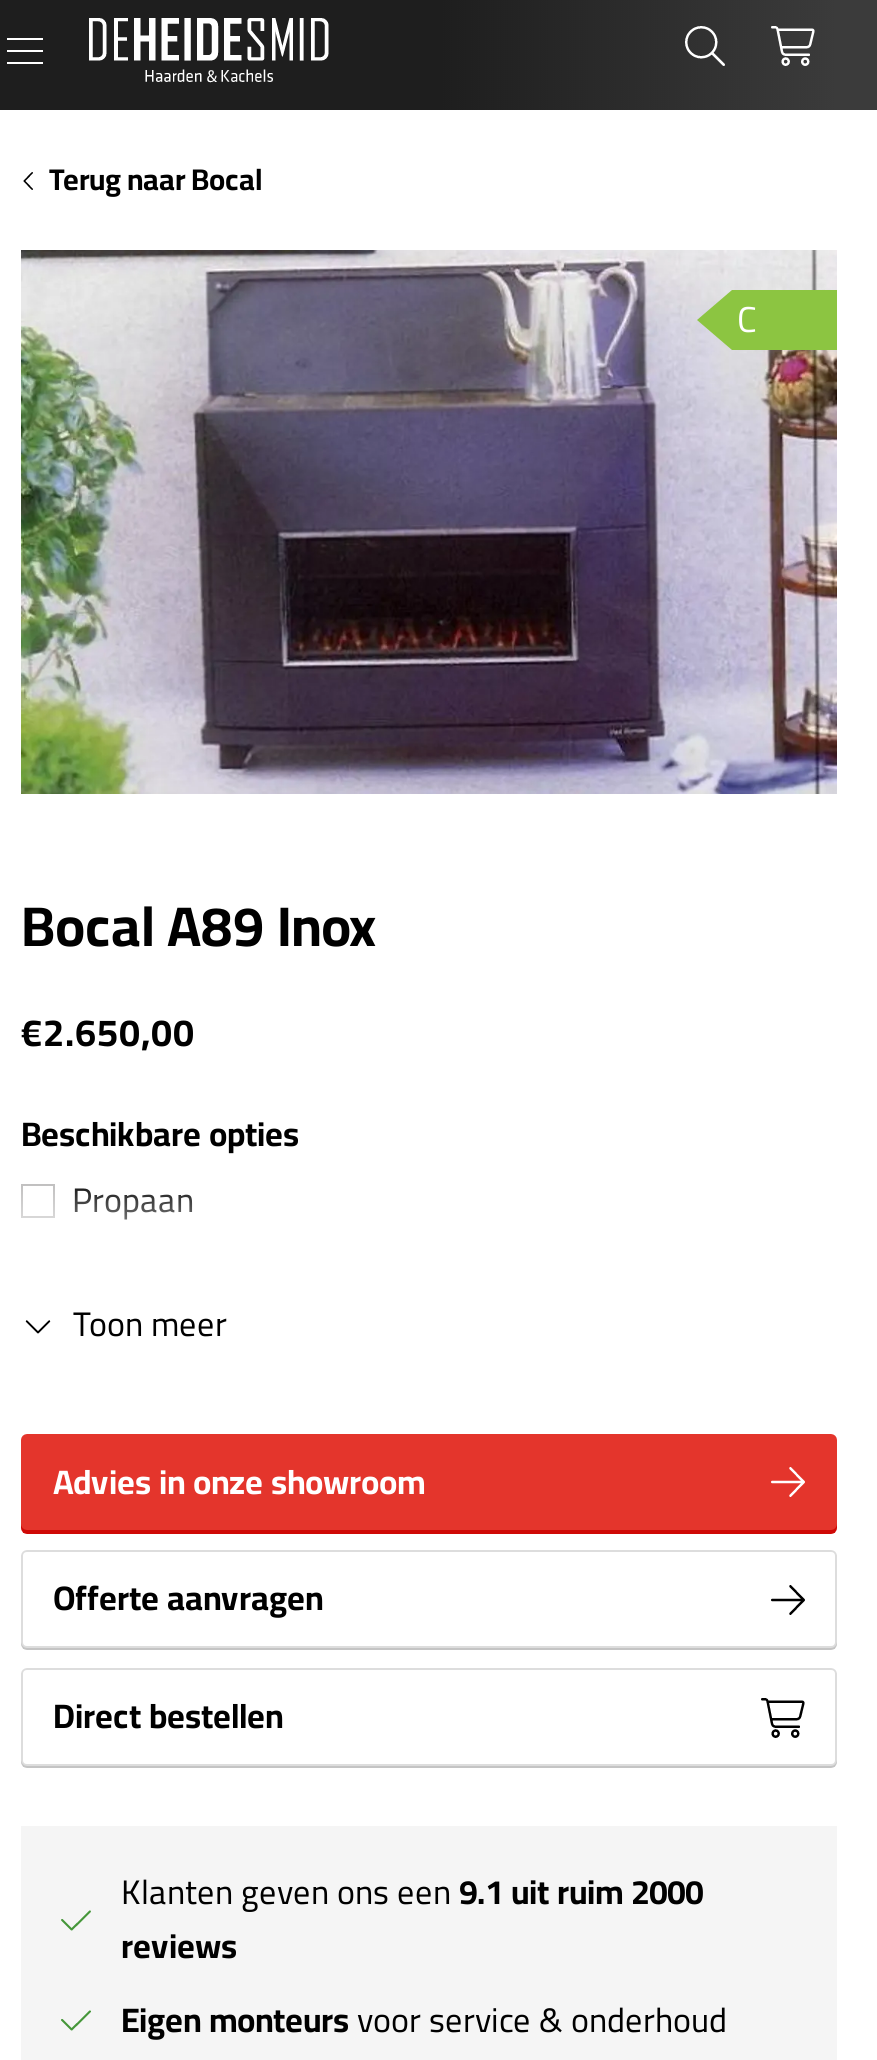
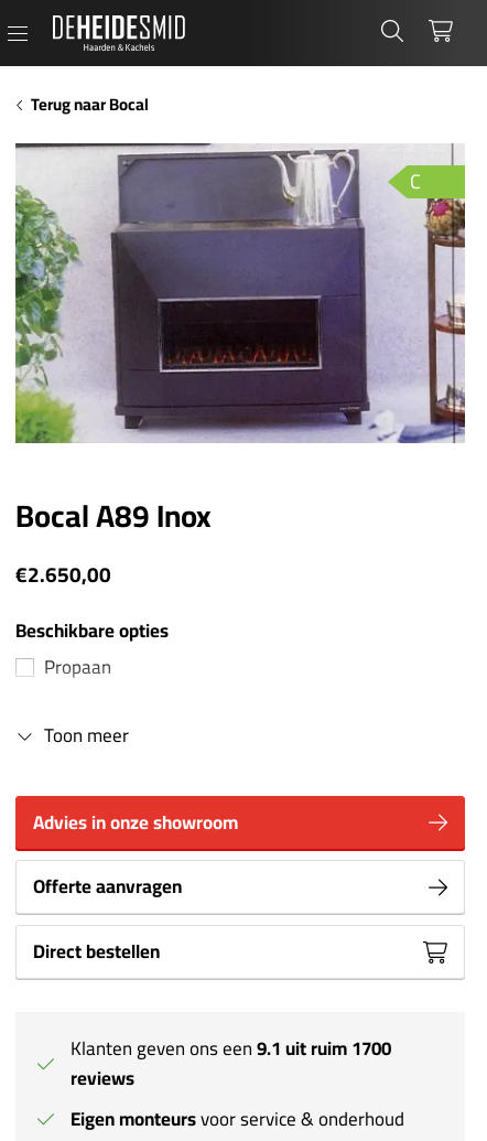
[121,1860,703,1924] Klanten geven ons een 9.1 uit ruim 2000 -> [71,1031,391,1066] Klanten geven ons een 9.1 uit ruim 1700

